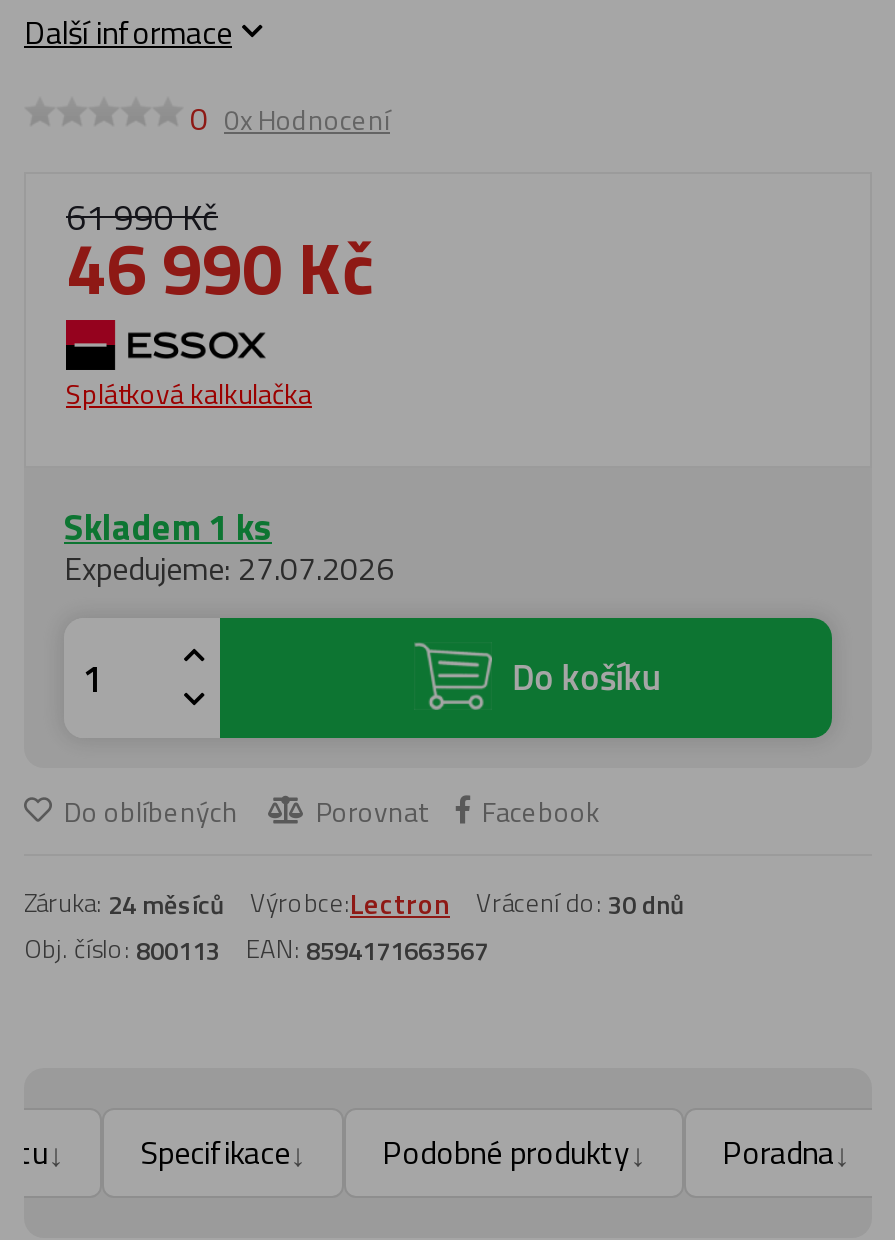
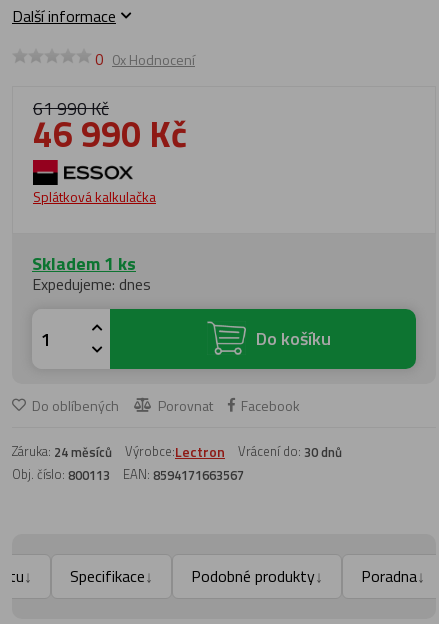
[64,544,394,592] Expedujeme: 27.07.2026 -> [32,272,151,296] Expedujeme: dnes

